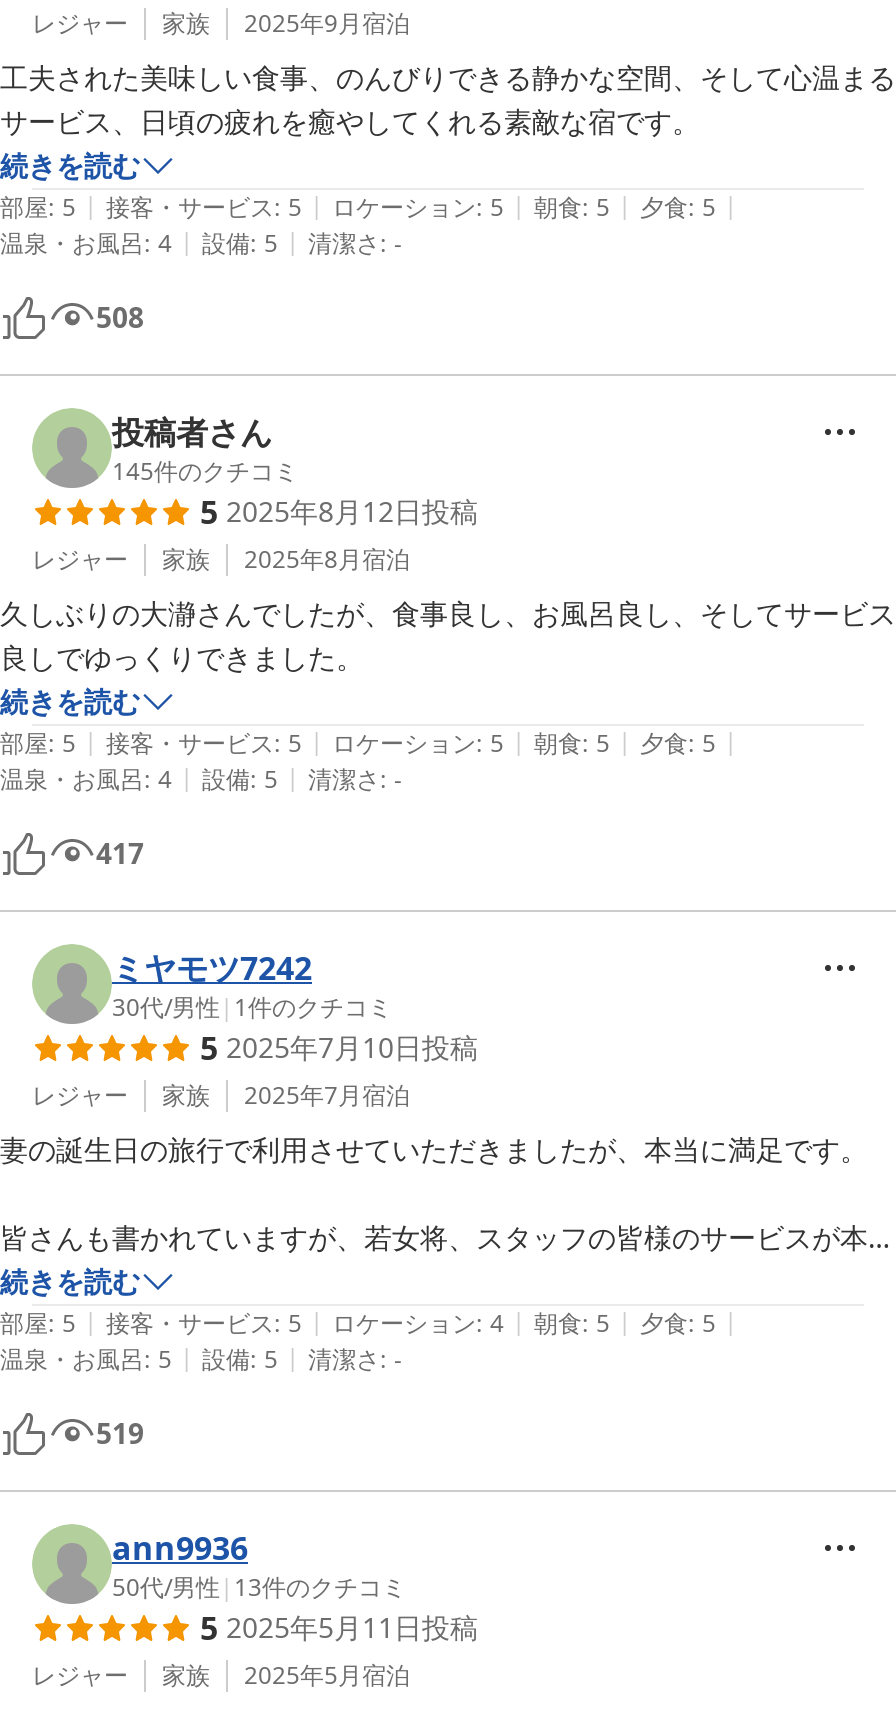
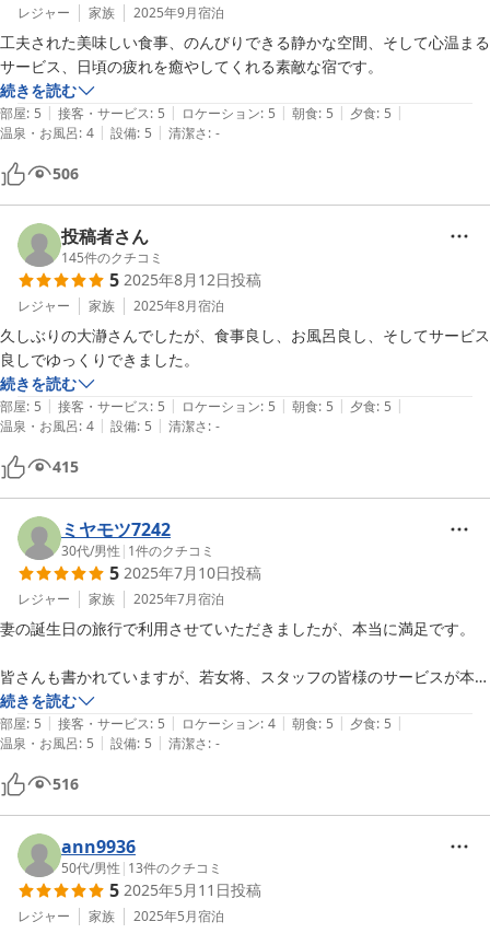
[96,298,144,336] 508 -> [52,163,79,184] 506
[96,834,144,872] 417 -> [52,456,79,477] 415
[96,1414,144,1452] 519 -> [52,773,79,794] 516

